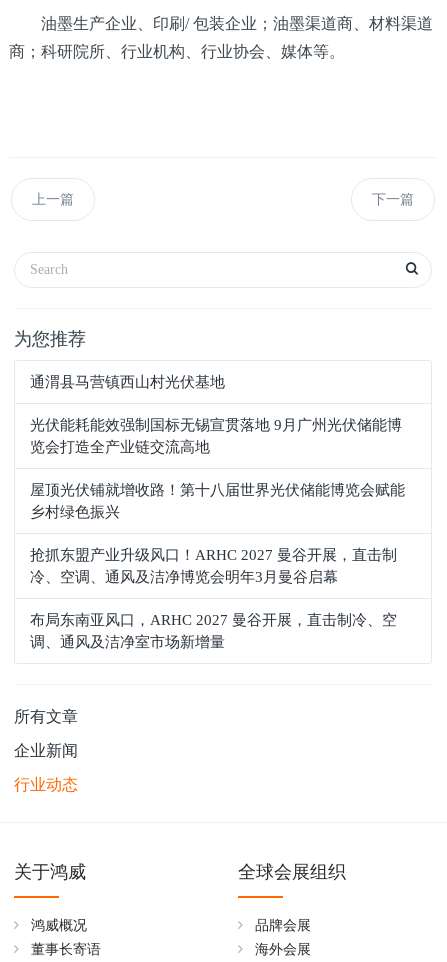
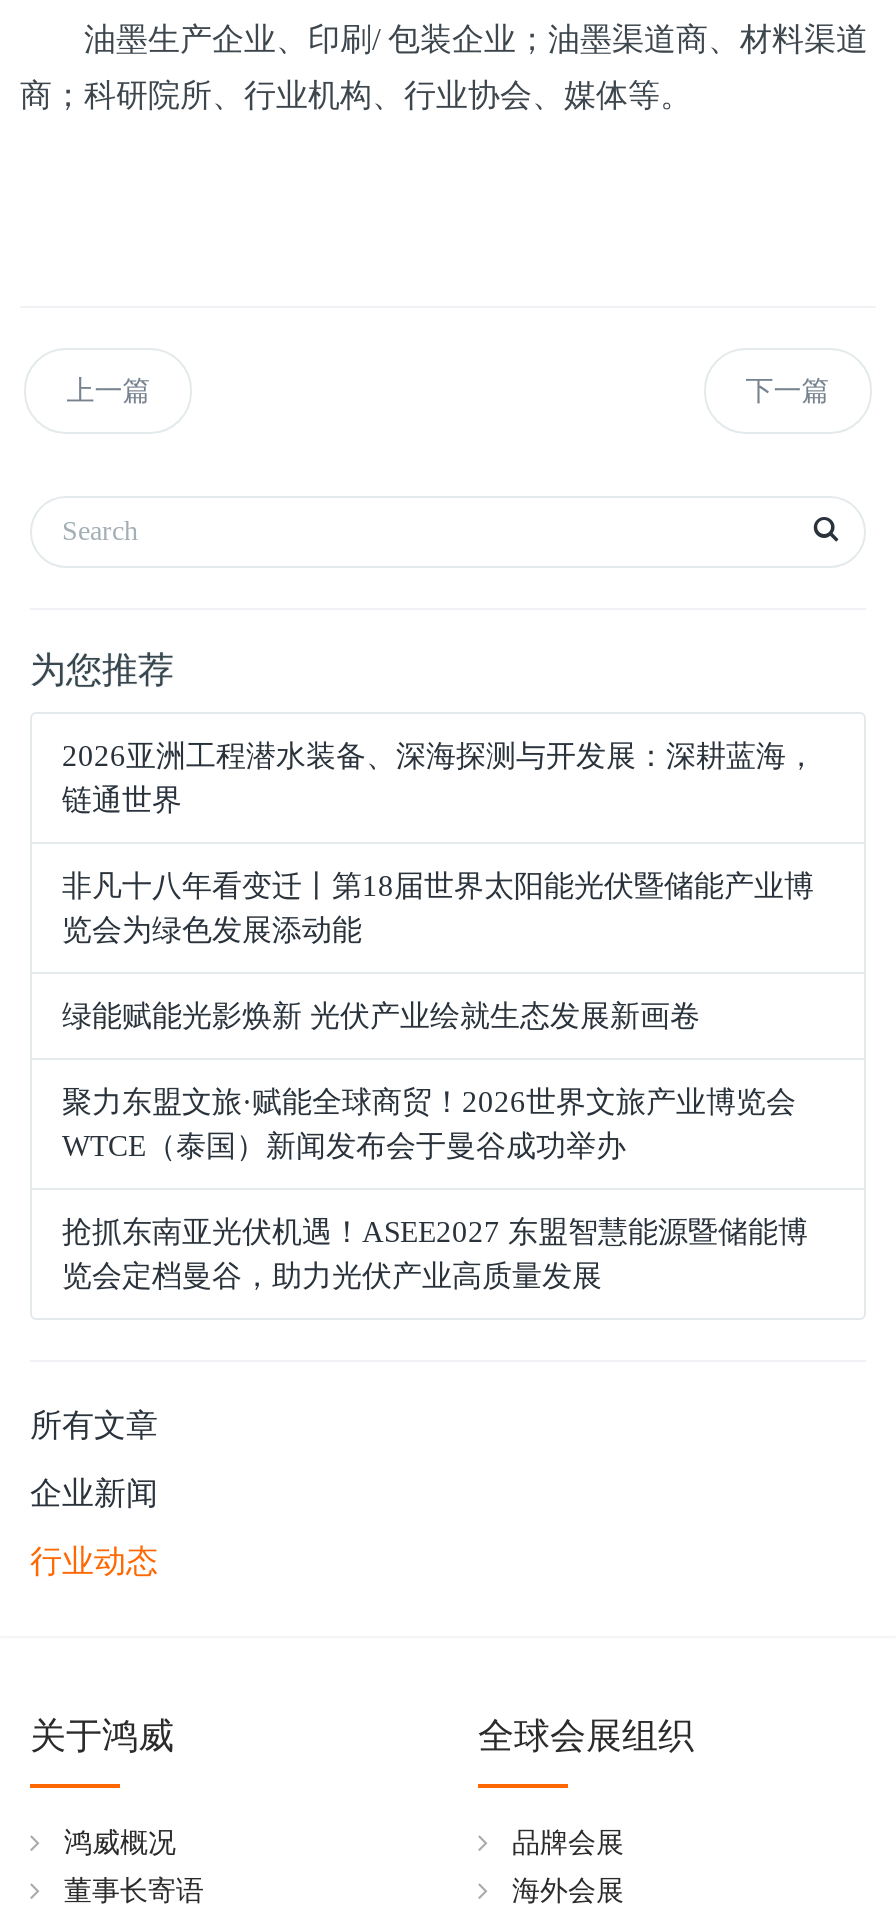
[30,374,225,390] 通渭县马营镇西山村光伏基地 -> [62,739,816,815] 2026亚洲工程潜水装备、深海探测与开发展：深耕蓝海， | 链通世界
[30,417,402,455] 光伏能耗能效强制国标无锡宣贯落地 9月广州光伏储能博 | 览会打造全产业链交流高地 -> [62,869,814,945] 非凡十八年看变迁丨第18届世界太阳能光伏暨储能产业博 | 览会为绿色发展添动能
[30,482,405,520] 屋顶光伏铺就增收路！第十八届世界光伏储能博览会赋能 | 乡村绿色振兴 -> [62,999,700,1031] 绿能赋能光影焕新 光伏产业绘就生态发展新画卷
[30,547,397,585] 抢抓东盟产业升级风口！ARHC 2027 曼谷开展，直击制 | 冷、空调、通风及洁净博览会明年3月曼谷启幕 -> [62,1085,796,1161] 聚力东盟文旅·赋能全球商贸！2026世界文旅产业博览会 | WTCE（泰国）新闻发布会于曼谷成功举办
[30,612,397,650] 布局东南亚风口，ARHC 2027 曼谷开展，直击制冷、空 | 调、通风及洁净室市场新增量 -> [62,1215,808,1291] 抢抓东南亚光伏机遇！ASEE2027 东盟智慧能源暨储能博 | 览会定档曼谷，助力光伏产业高质量发展

